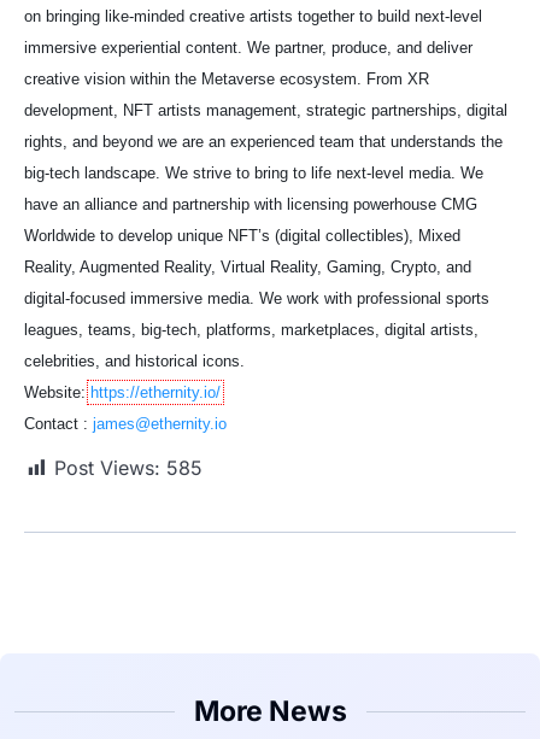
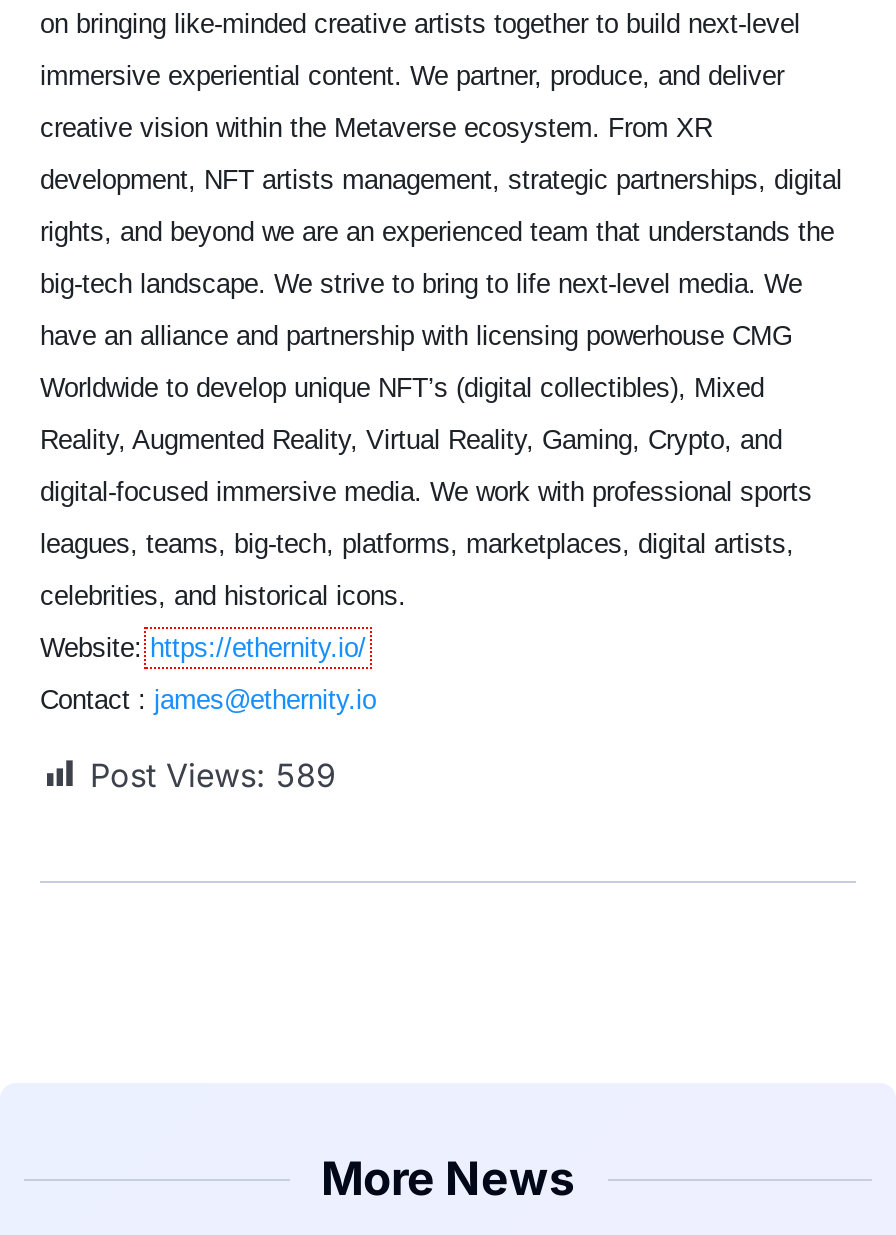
[54,456,202,480] Post Views: 585 -> [90,755,336,795] Post Views: 589

